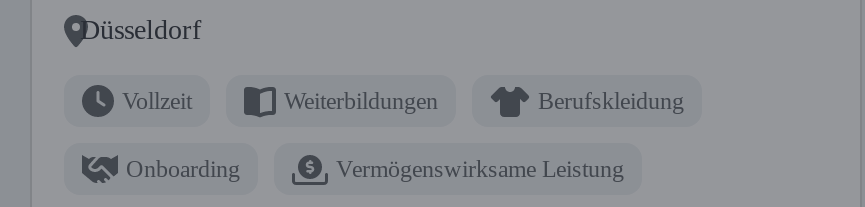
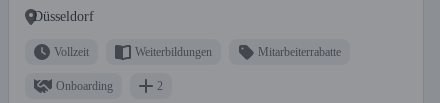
[538,87,684,115] Berufskleidung -> [258,45,341,59] Mitarbeiterrabatte
[336,155,624,183] Vermögenswirksame Leistung -> [157,79,163,93] 2

